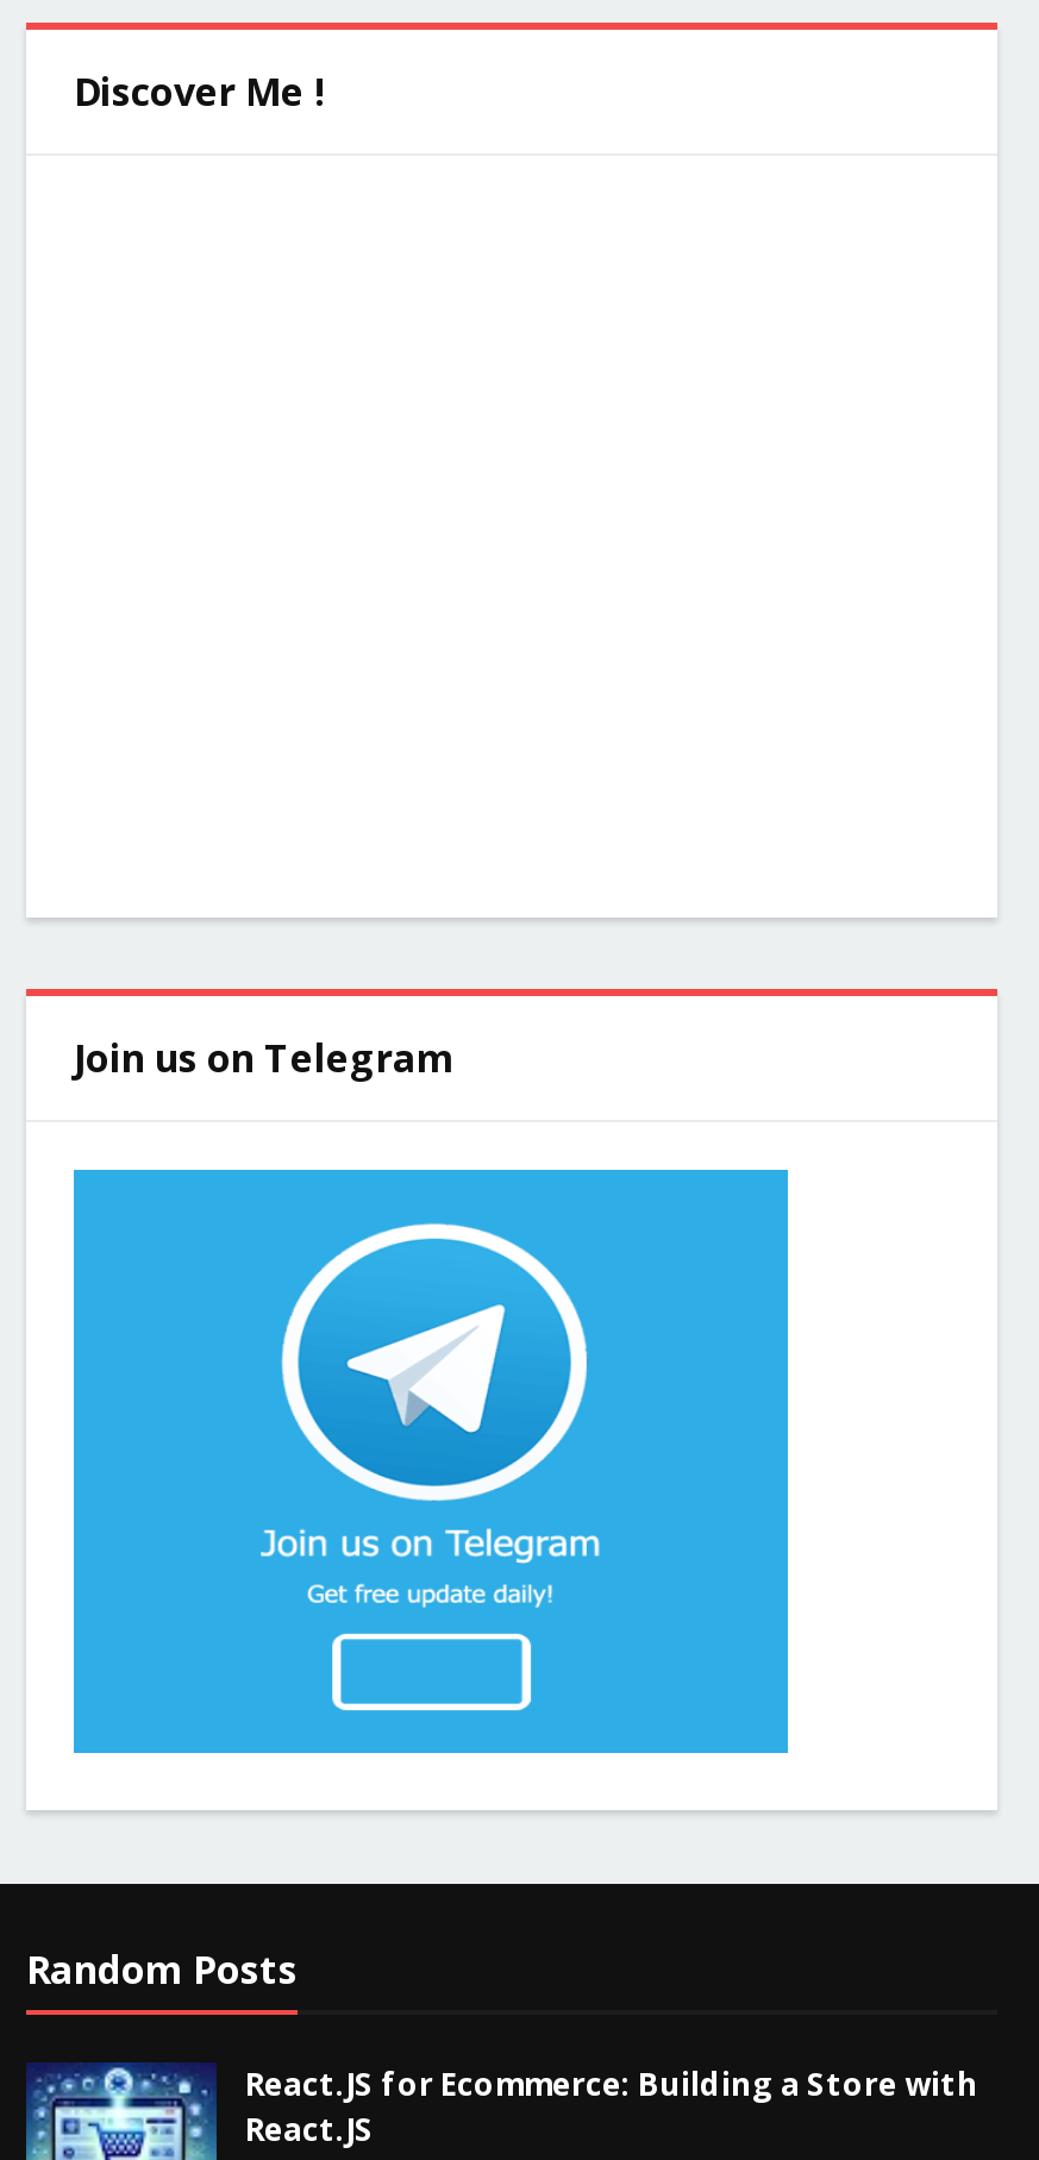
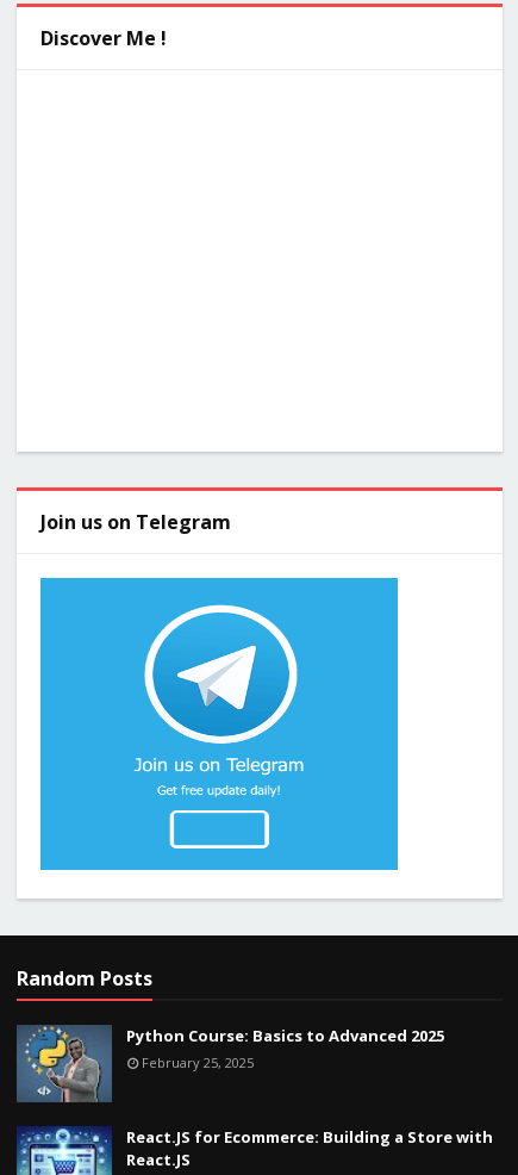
none -> [17,1025,444,1103] [image] | Python Course: Basics to Advanced 2025 | February 25, 2025

